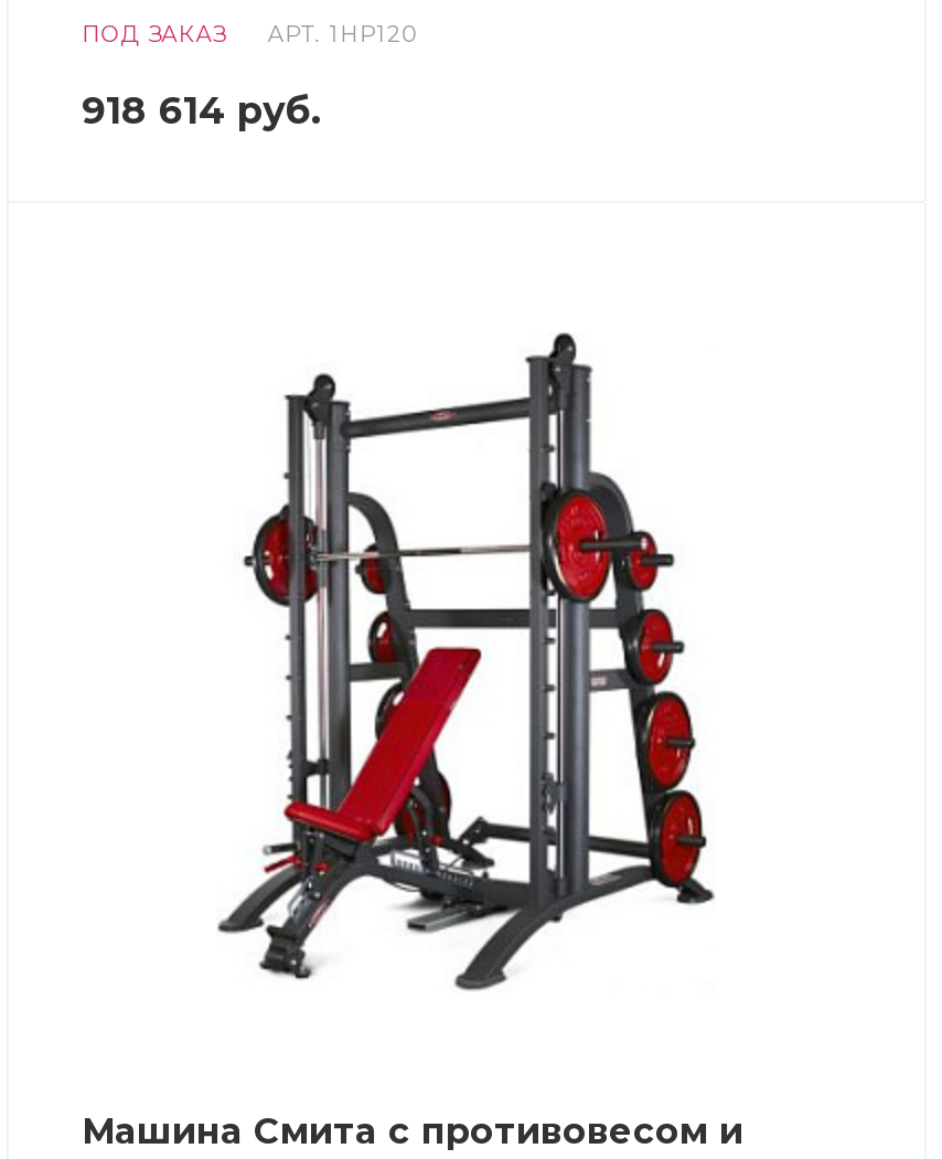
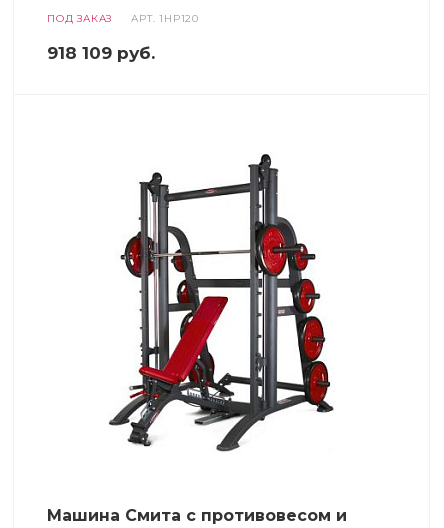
[82,88,320,132] 918 614 руб. -> [47,43,155,63] 918 109 руб.

